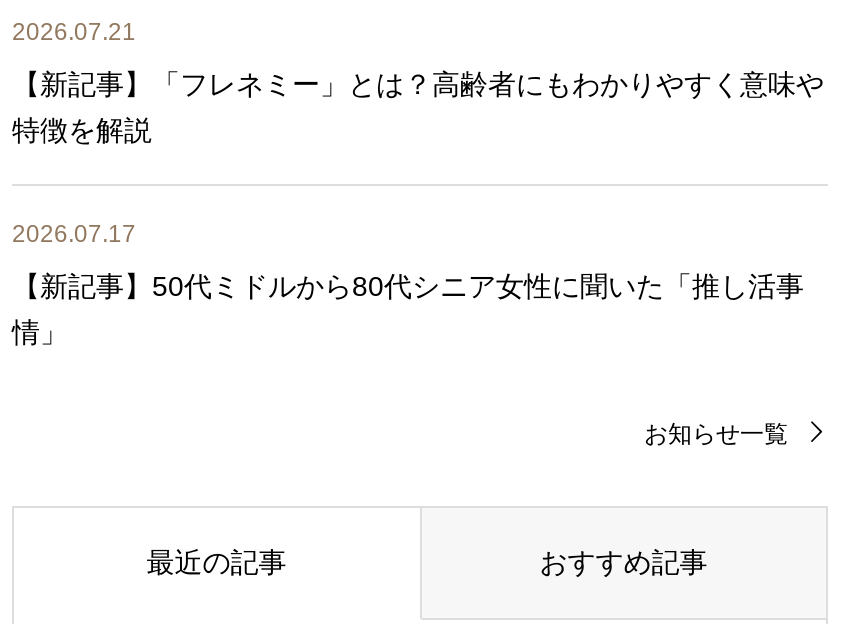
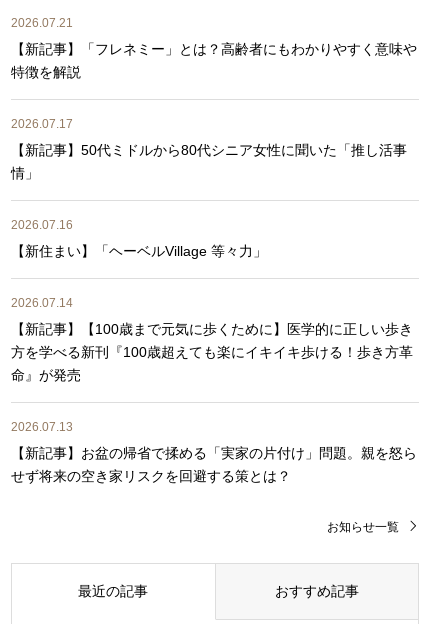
none -> [11,218,417,484] 2026.07.16 | 【新住まい】「ヘーベルVillage 等々力」 | 2026.07.14 | 【新記事】【100歳まで元気に歩くために】医学的に正しい歩き | 方を学べる新刊『100歳超えても楽にイキイキ歩ける！歩き方革 | 命』が発売 | 2026.07.13 | 【新記事】お盆の帰省で揉める「実家の片付け」問題。親を怒ら | せず将来の空き家リスクを回避する策とは？

